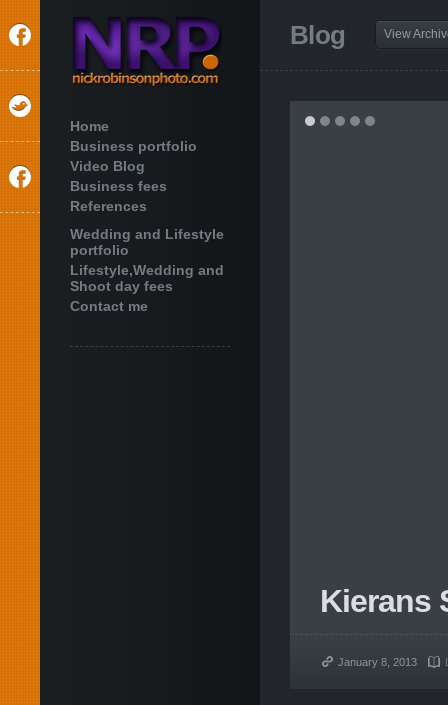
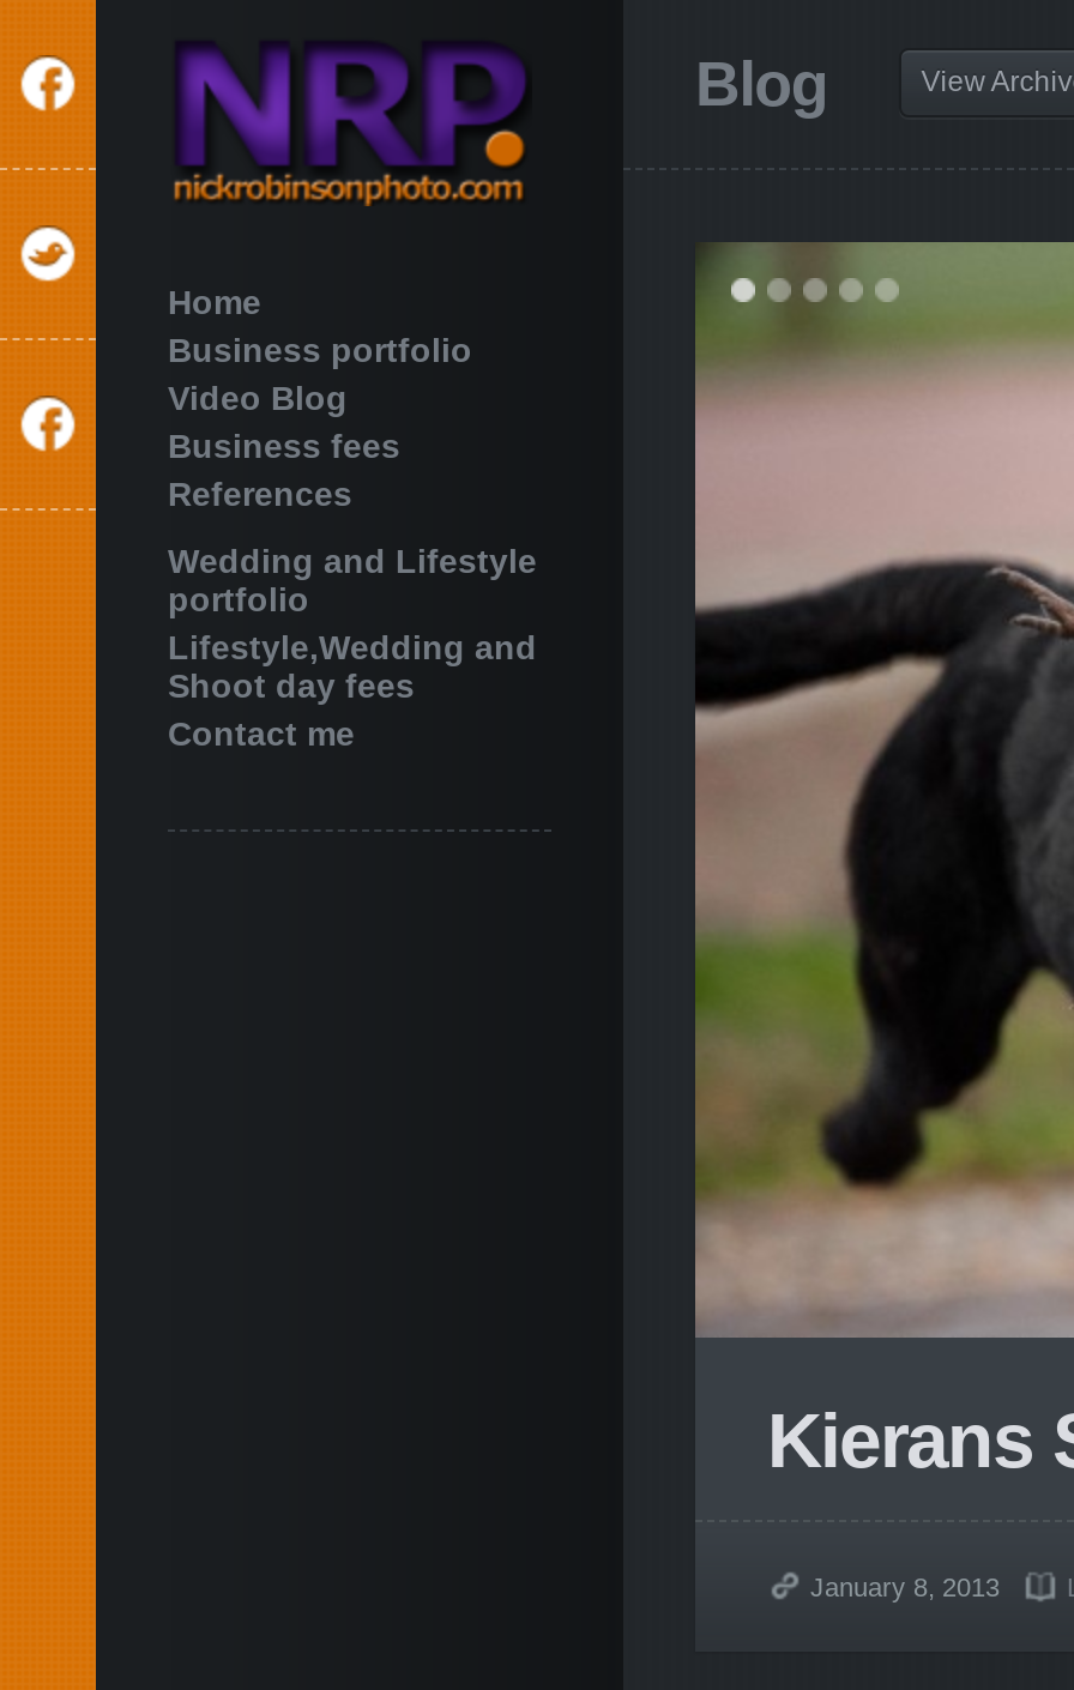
none -> [695,242,1067,1340] [image]

